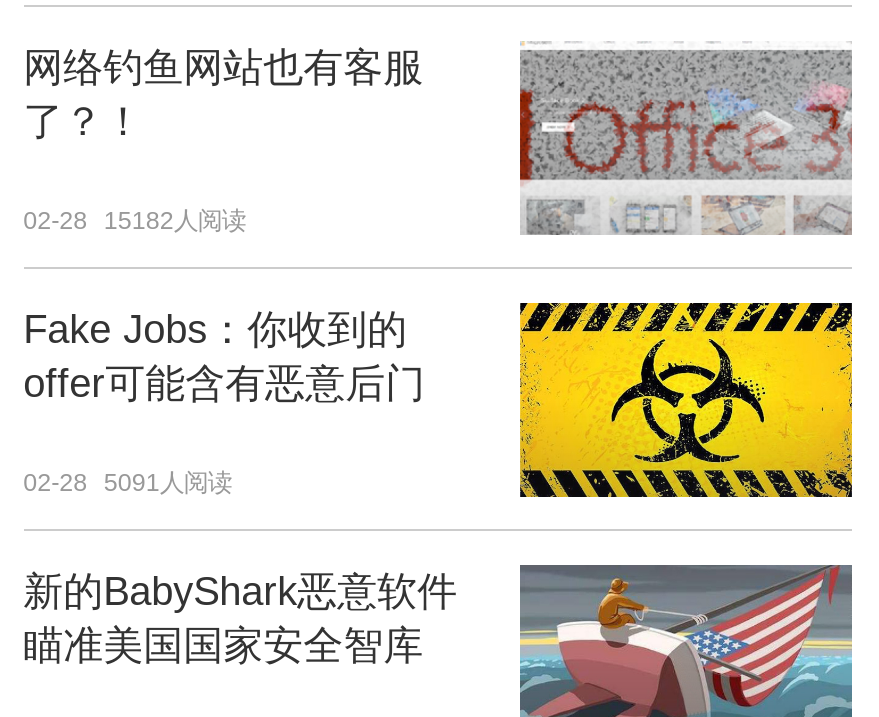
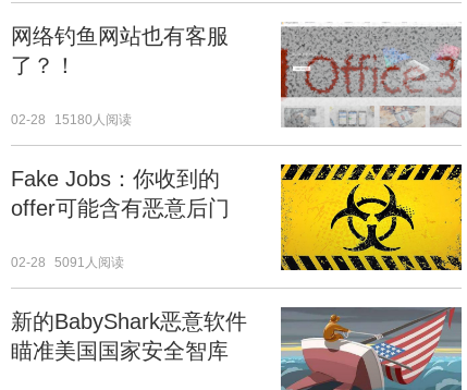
[23,206,246,234] 02-28 15182人阅读 -> [10,112,132,127] 02-28 15180人阅读

